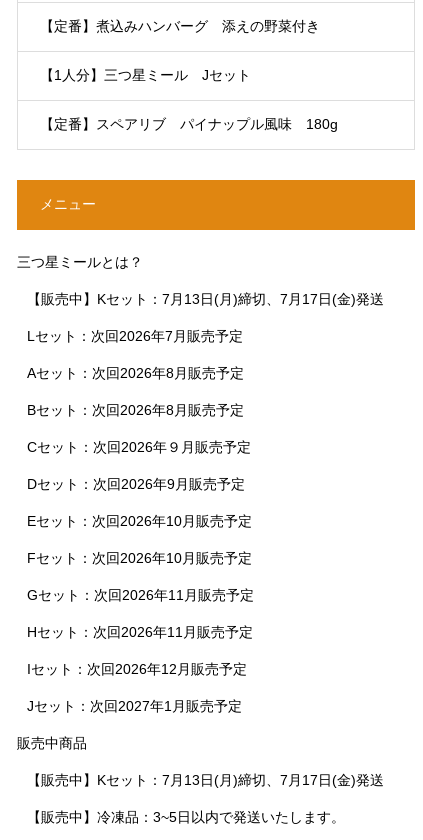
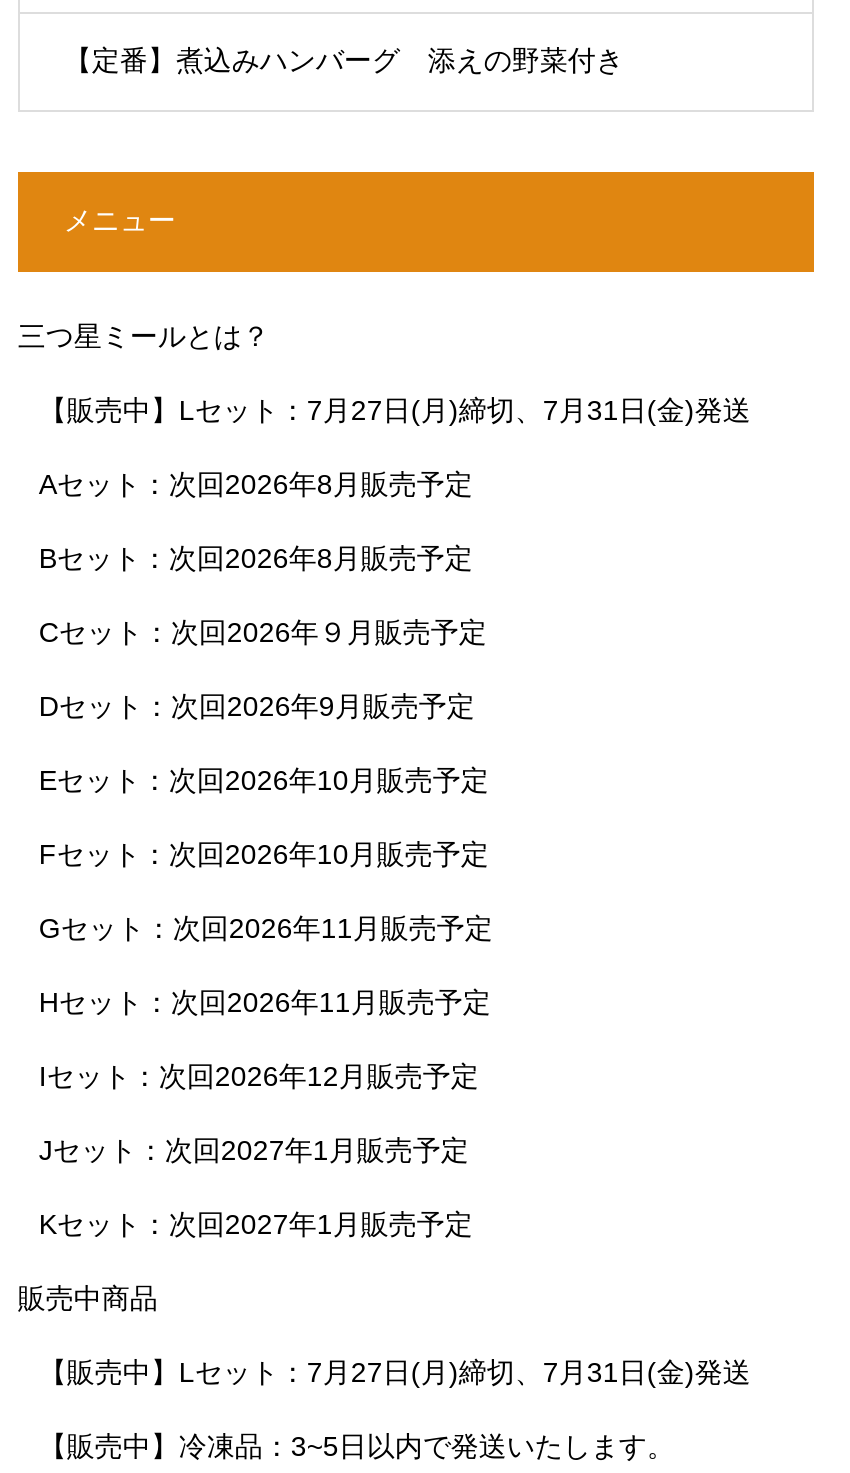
[40,67,338,132] 【1人分】三つ星ミール Jセット | 【定番】スペアリブ パイナップル風味 180g -> none
[27,291,384,344] 【販売中】Kセット：7月13日(月)締切、7月17日(金)発送 | Lセット：次回2026年7月販売予定 -> [39,394,751,426] 【販売中】Lセット：7月27日(月)締切、7月31日(金)発送
moved [27,365,254,714] -> [39,468,493,1166]: Aセット：次回2026年8月販売予定 | Bセット：次回2026年8月販売予定 | Cセット：次回2026年９月販売予定 | ... | Iセット：次回2026年12月販売予定 | Jセット：次回2027年1月販売予定
none -> [39,1208,473,1240] Kセット：次回2027年1月販売予定
[27,772,384,788] 【販売中】Kセット：7月13日(月)締切、7月17日(金)発送 -> [39,1356,751,1388] 【販売中】Lセット：7月27日(月)締切、7月31日(金)発送

